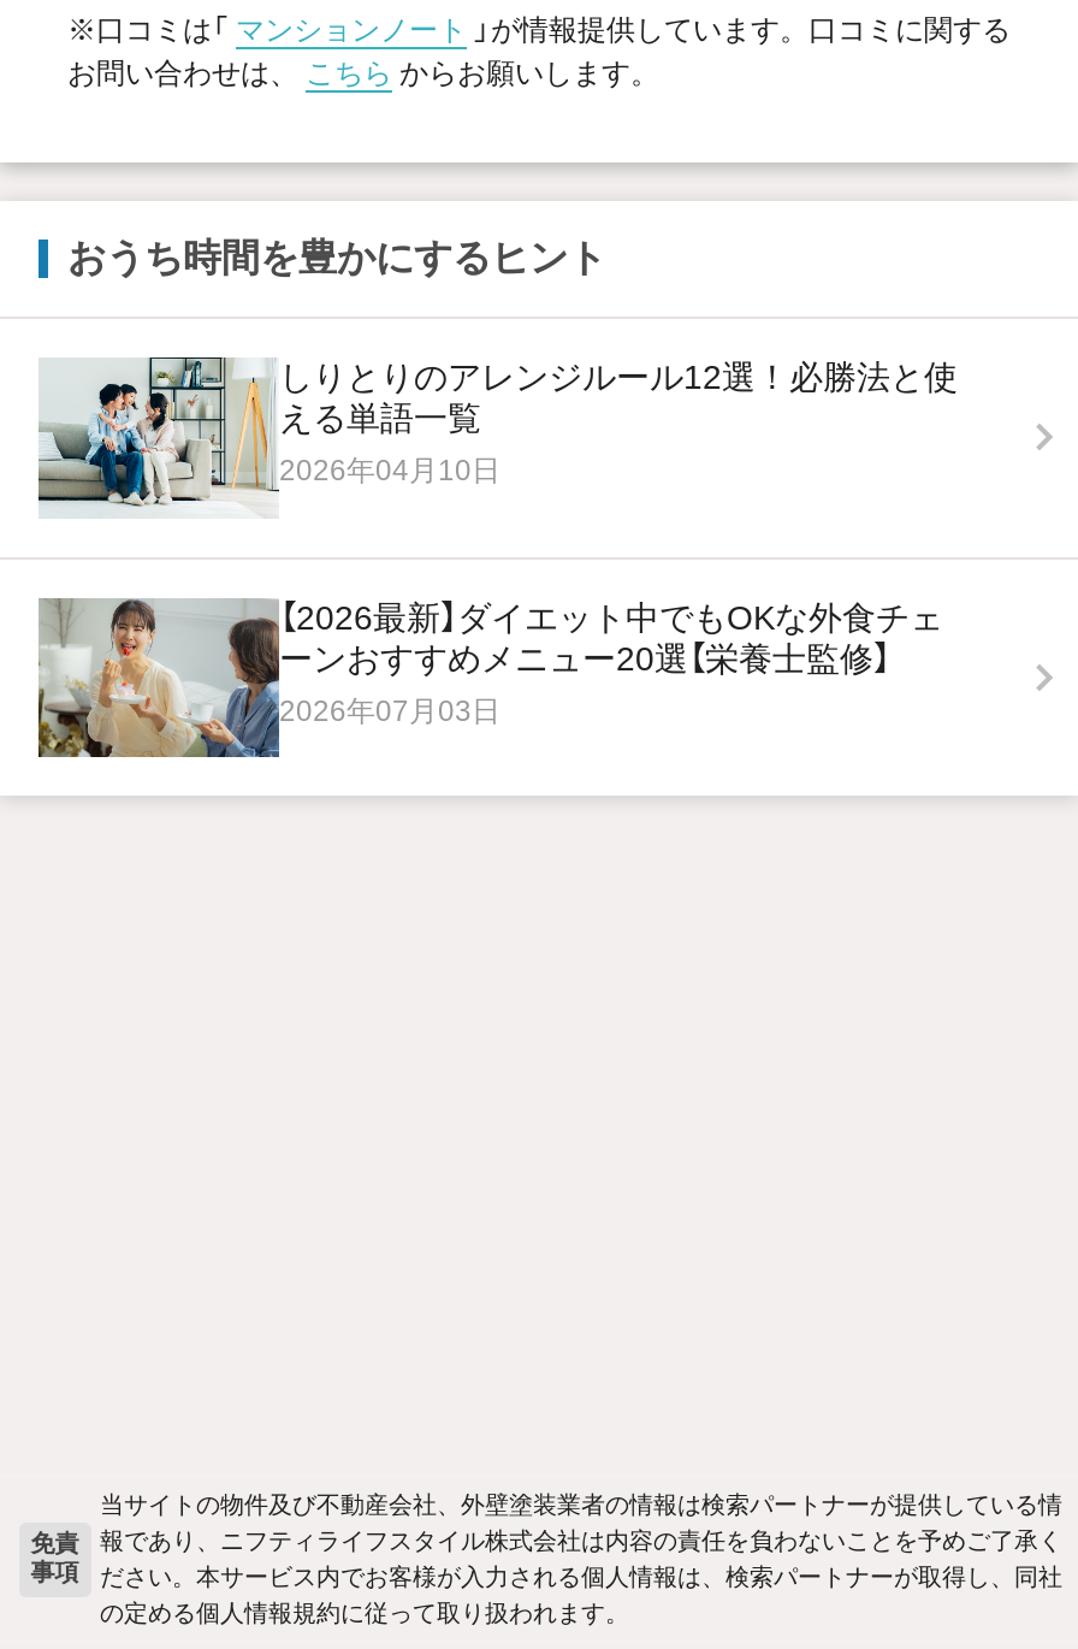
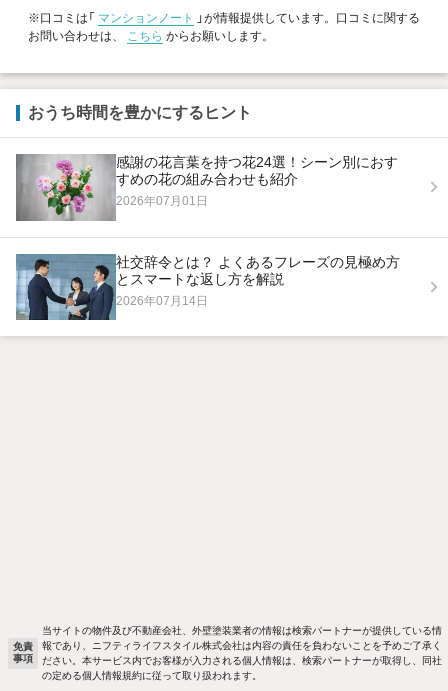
[38,357,958,519] [image] | しりとりのアレンジルール12選！必勝法と使 | える単語一覧 | 2026年04月10日 -> [15,154,398,222] [image] | 感謝の花言葉を持つ花24選！シーン別におす | すめの花の組み合わせも紹介 | 2026年07月01日
[36,596,943,760] [image] | 【2026最新】ダイエット中でもOKな外食チェ | ーンおすすめメニュー20選【栄養士監修】 | 2026年07月03日 -> [15,254,400,321] [image] | 社交辞令とは？ よくあるフレーズの見極め方 | とスマートな返し方を解説 | 2026年07月14日

